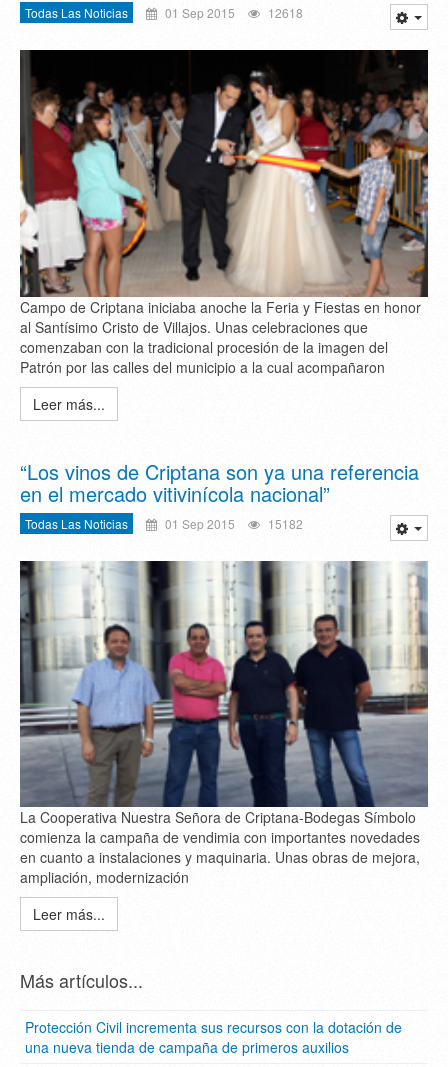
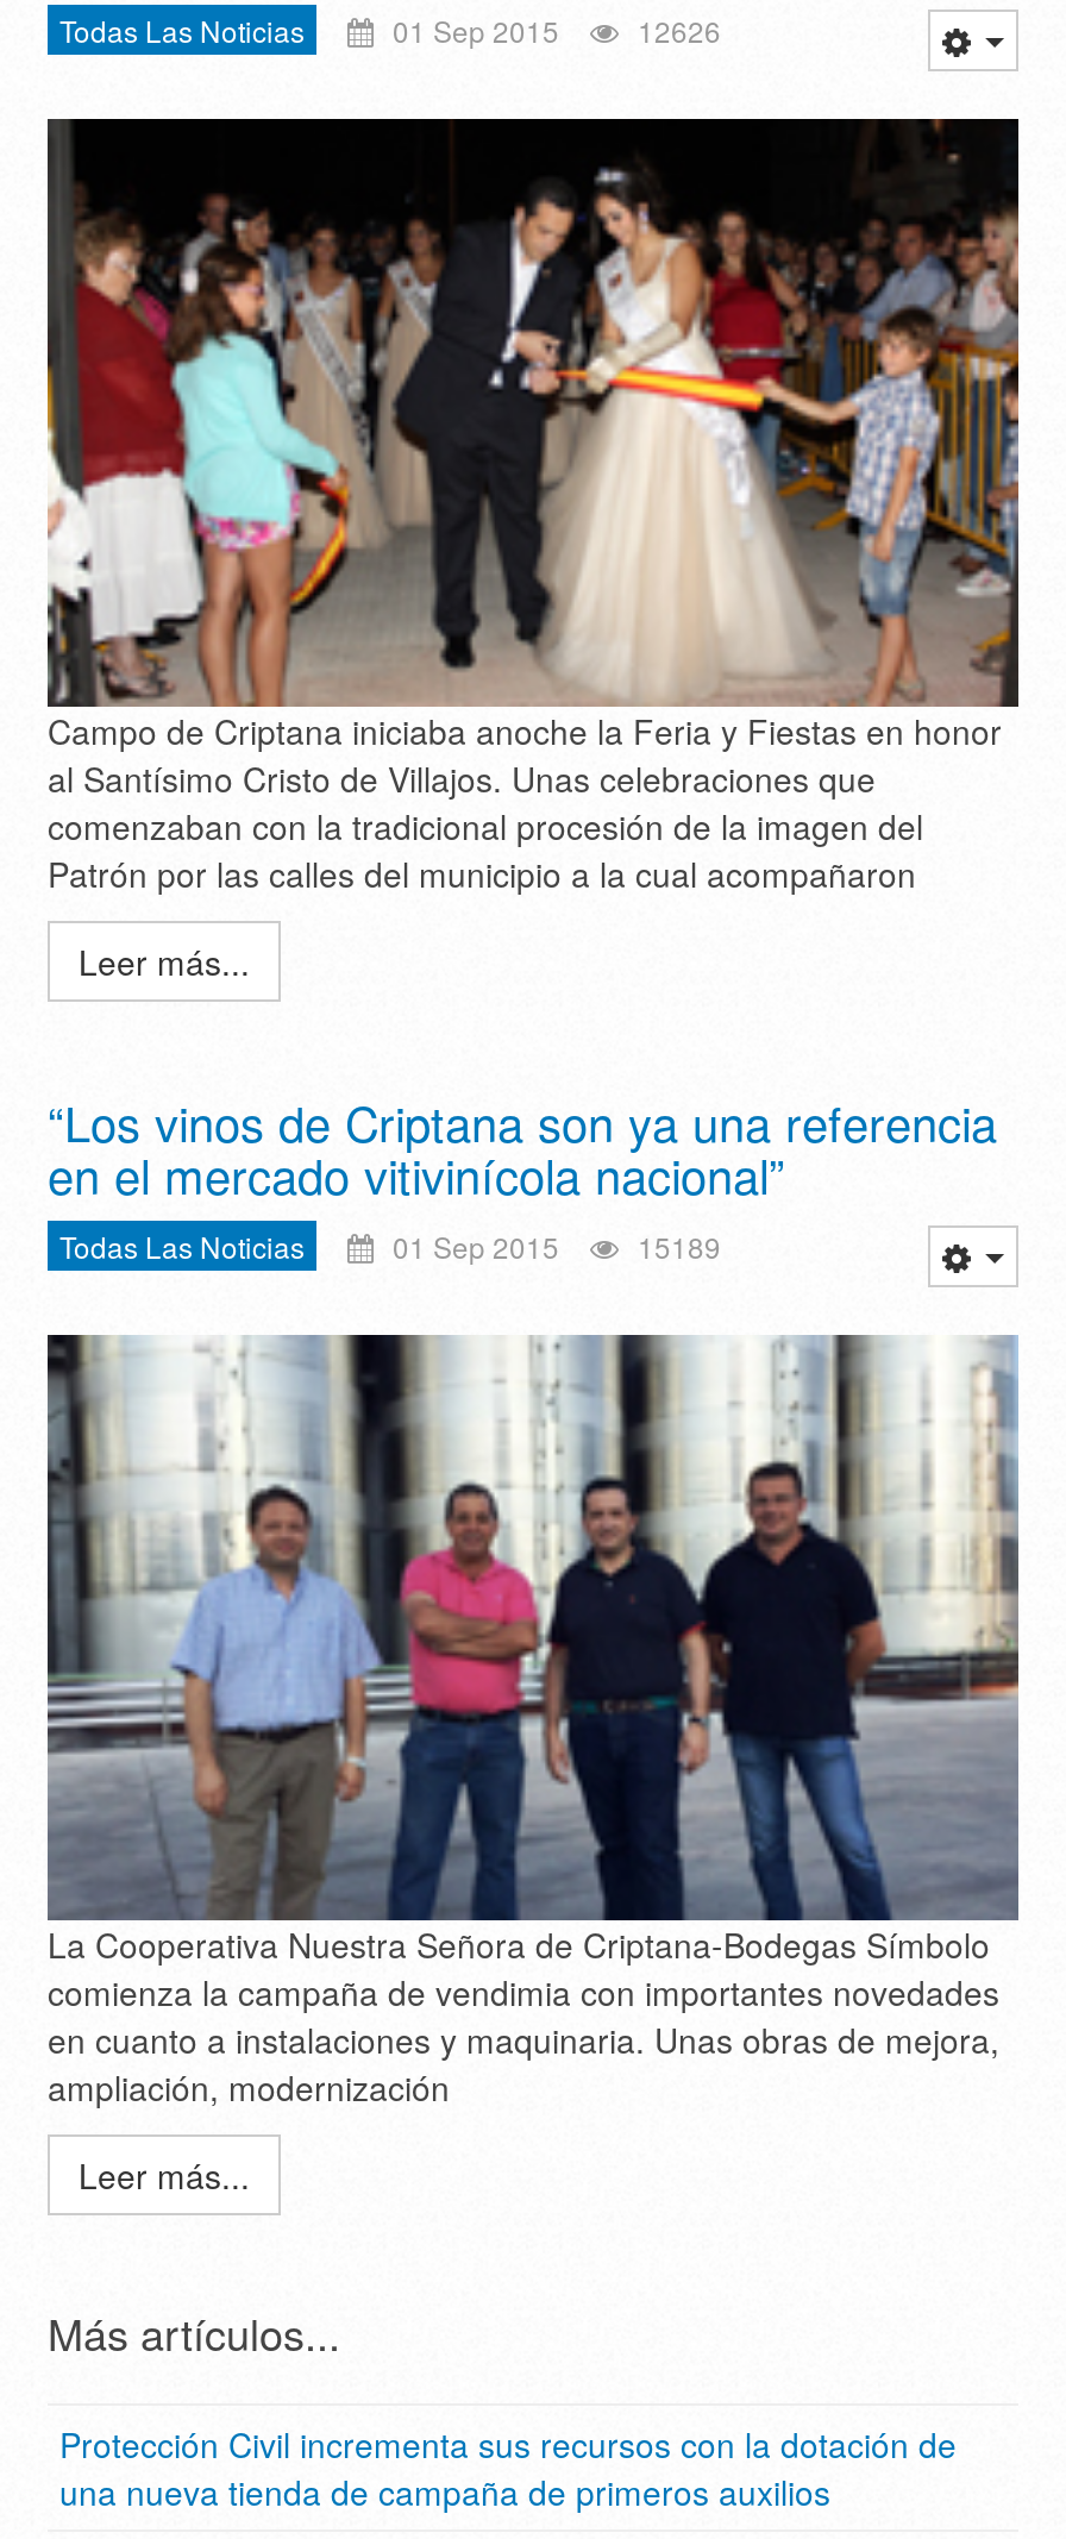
[25,4,303,21] Todas Las Noticias 01 Sep 2015 12618 -> [59,10,721,50] Todas Las Noticias 01 Sep 2015 12626
[25,515,303,532] Todas Las Noticias 01 Sep 2015 15182 -> [59,1225,721,1265] Todas Las Noticias 01 Sep 2015 15189

